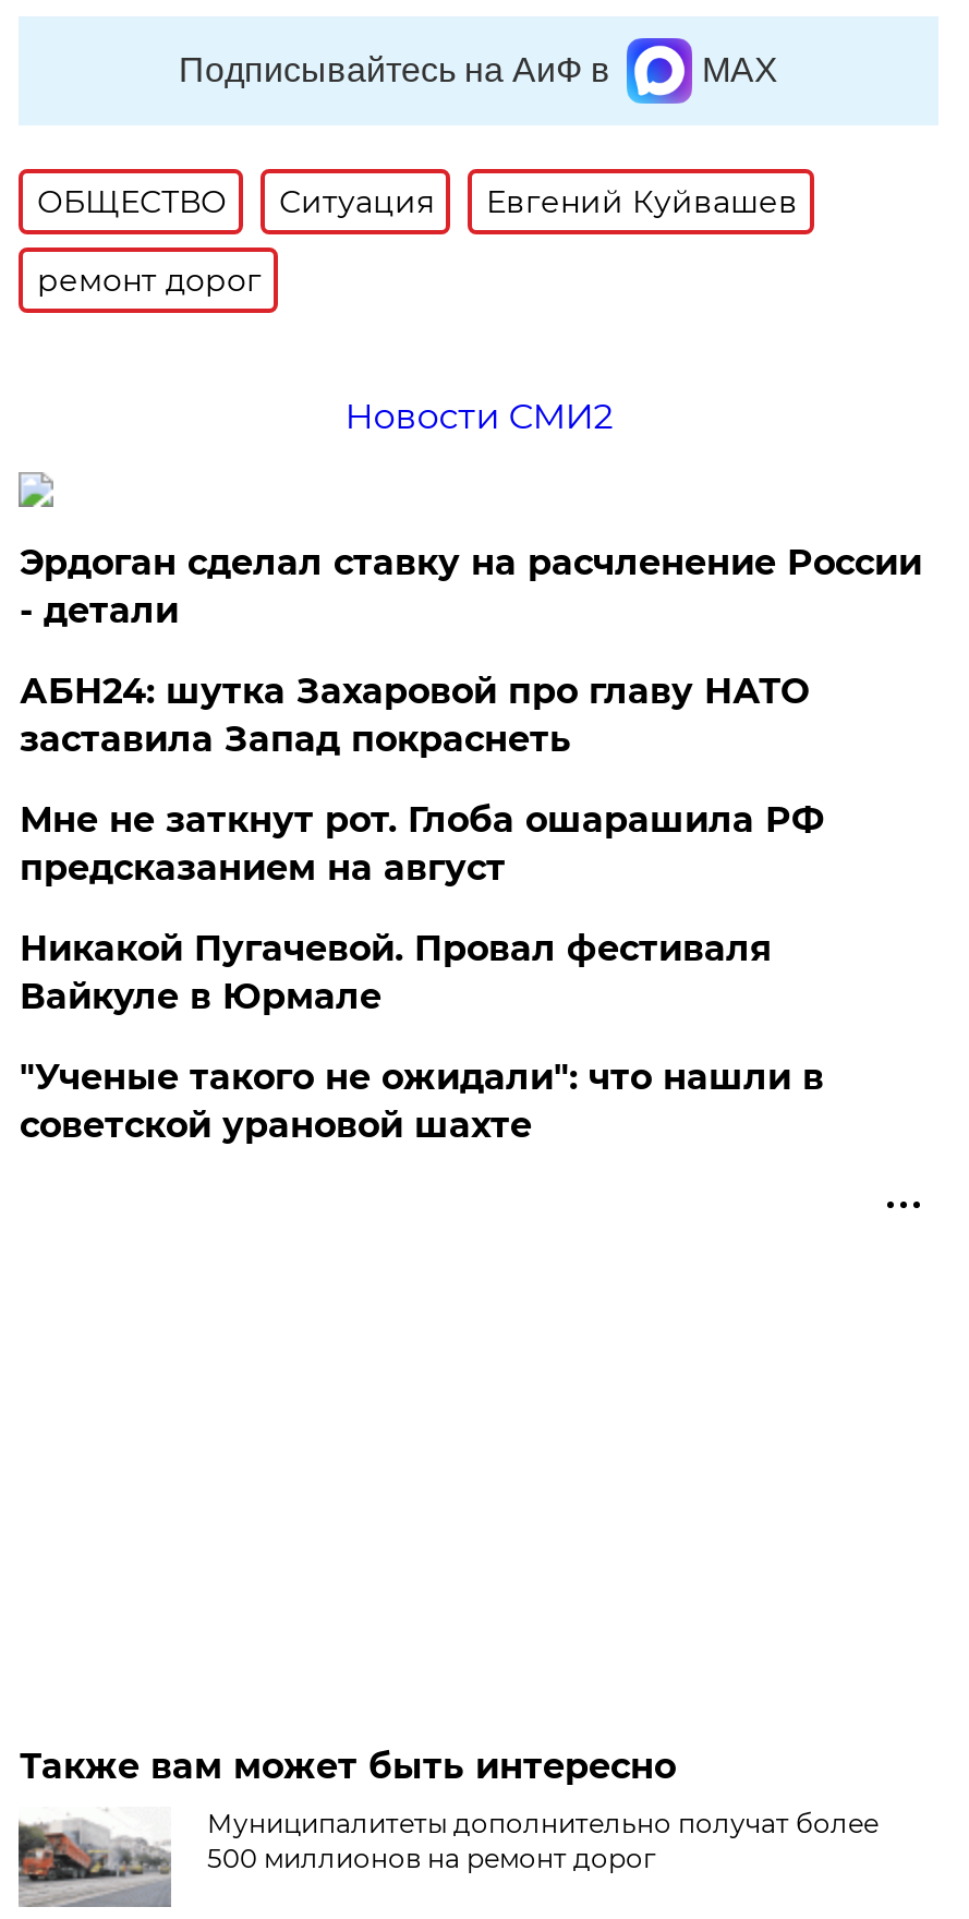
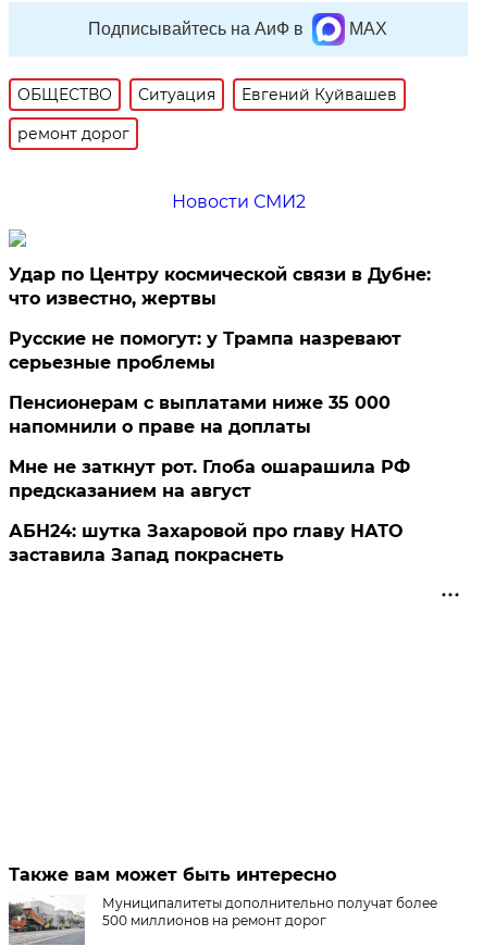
[19,542,922,631] Эрдоган сделал ставку на расчленение России | - детали -> [9,264,431,437] Удар по Центру космической связи в Дубне: | что известно, жертвы | Русские не помогут: у Трампа назревают | серьезные проблемы | Пенсионерам с выплатами ниже 35 000 | напомнили о праве на доплаты
moved [19,670,809,760] -> [9,521,403,565]: АБН24: шутка Захаровой про главу НАТО | заставила Запад покраснеть
moved [19,799,824,888] -> [9,457,411,501]: Мне не заткнут рот. Глоба ошарашила РФ | предсказанием на август
[19,928,824,1146] Никакой Пугачевой. Провал фестиваля | Вайкуле в Юрмале | "Ученые такого не ожидали": что нашли в | советской урановой шахте -> none

